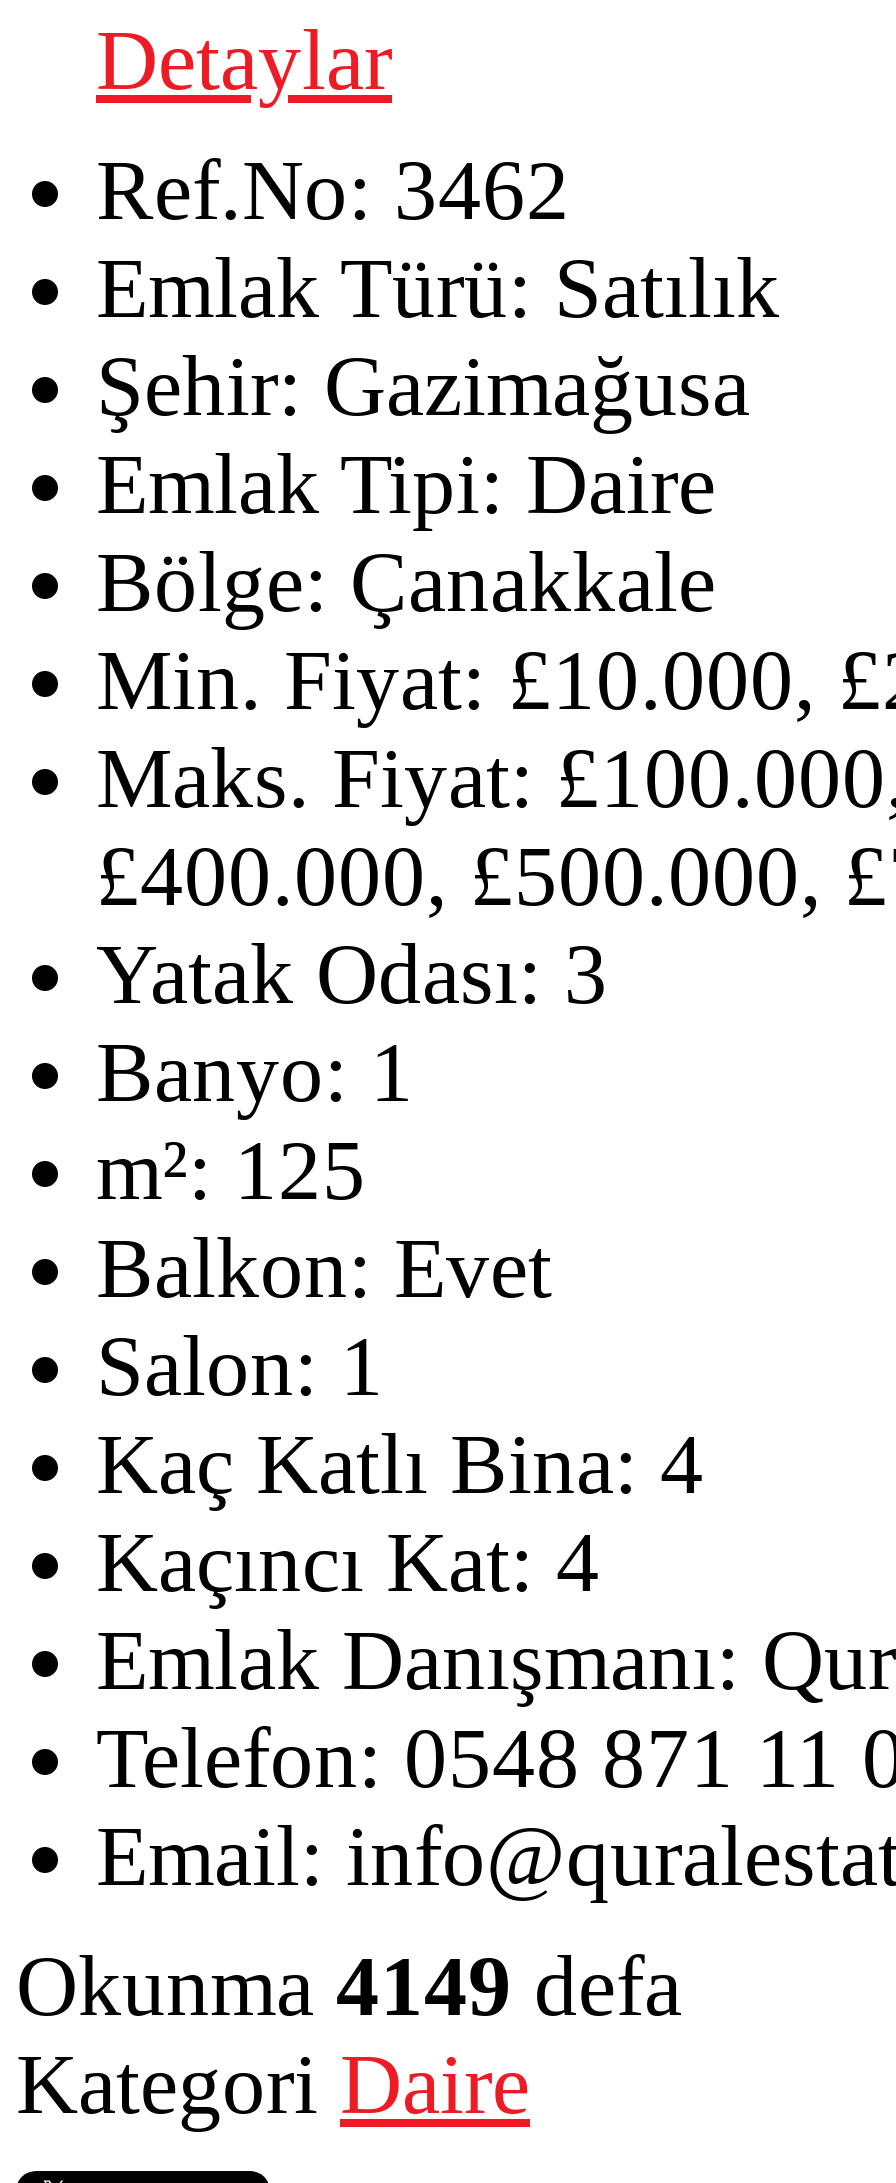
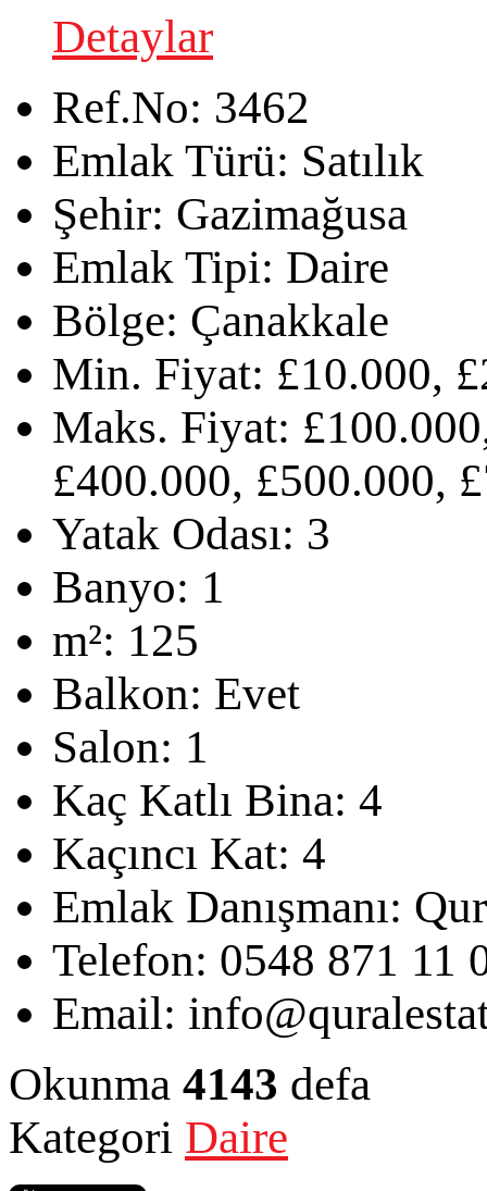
[16,1939,682,2033] Okunma 4149 defa -> [9,1058,371,1109] Okunma 4143 defa

